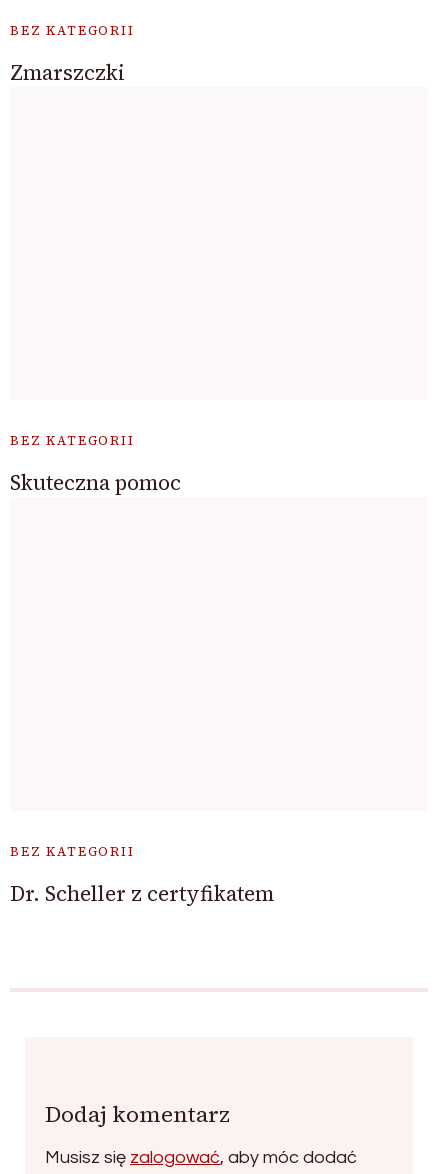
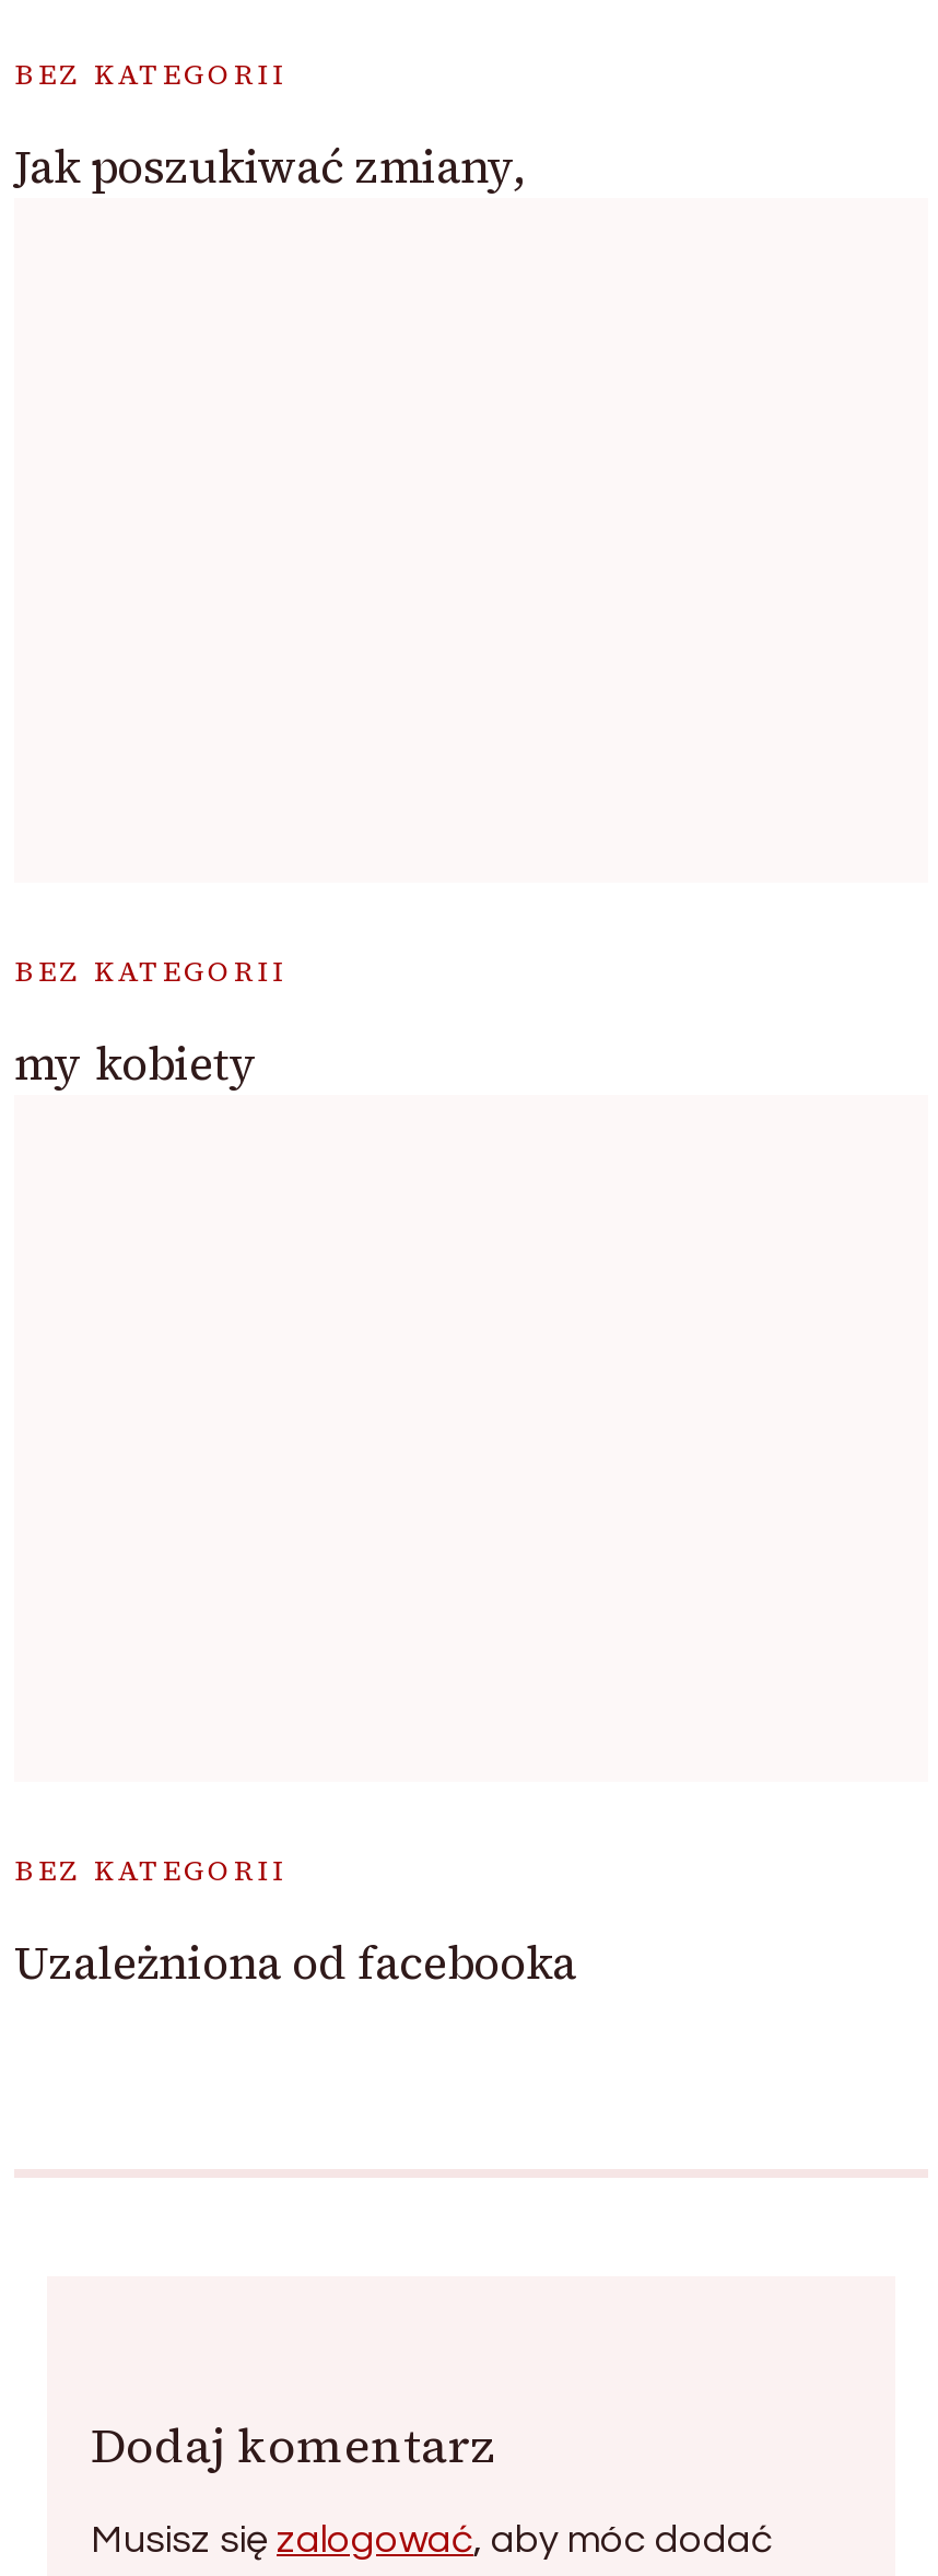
[10,58,125,87] Zmarszczki -> [14,134,528,197] Jak poszukiwać zmiany,
[10,468,181,497] Skuteczna pomoc -> [14,1032,259,1096] my kobiety
[10,879,274,908] Dr. Scheller z certyfikatem -> [14,1931,576,1994] Uzależniona od facebooka

